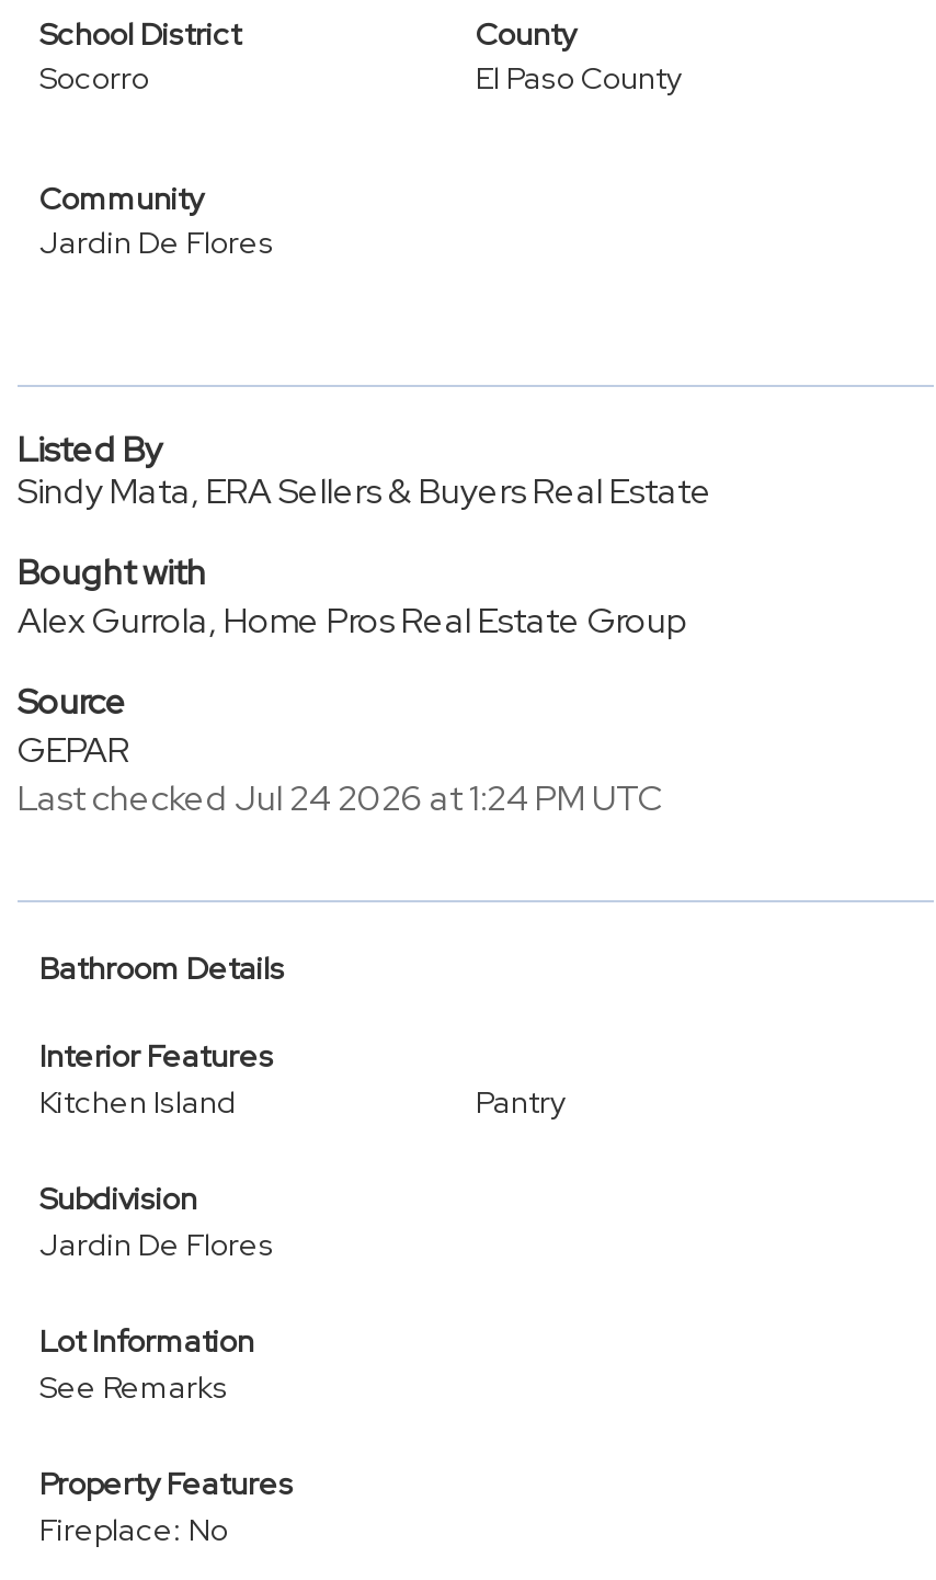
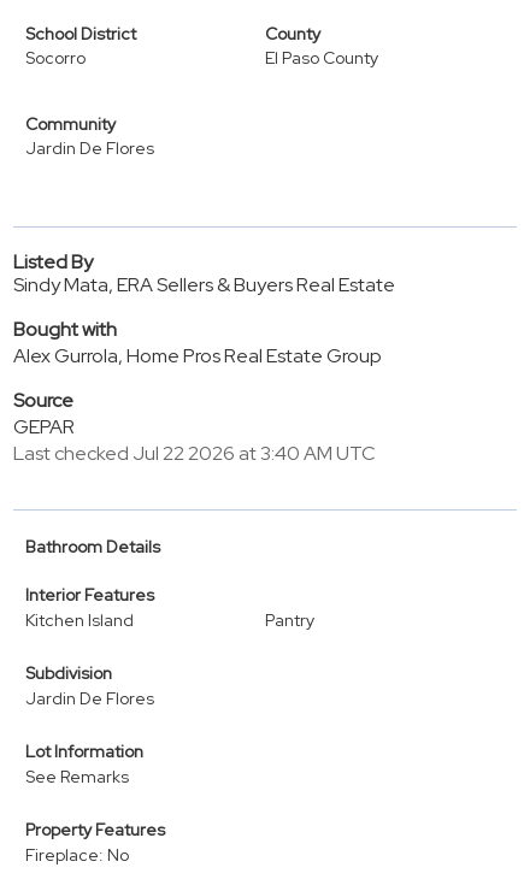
[18,775,664,821] Last checked Jul 24 2026 at 1:24 PM UTC -> [13,441,376,466] Last checked Jul 22 2026 at 3:40 AM UTC

